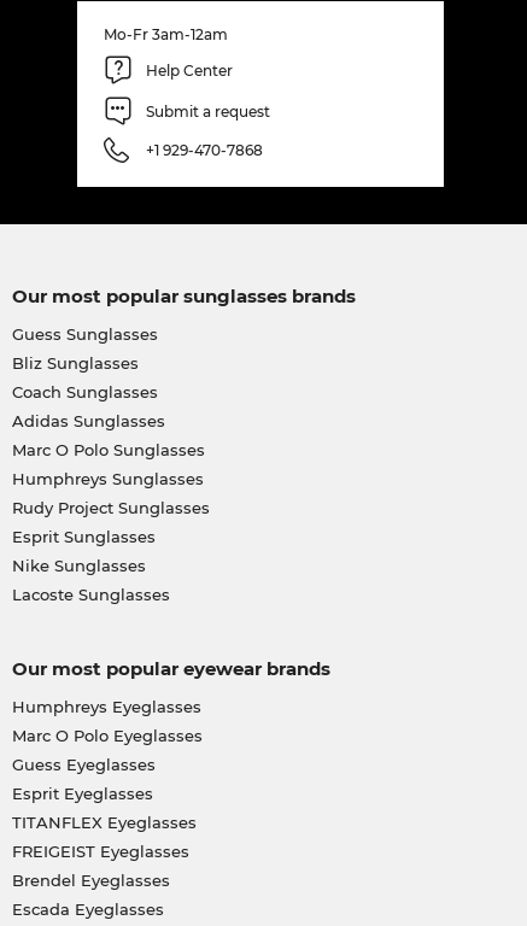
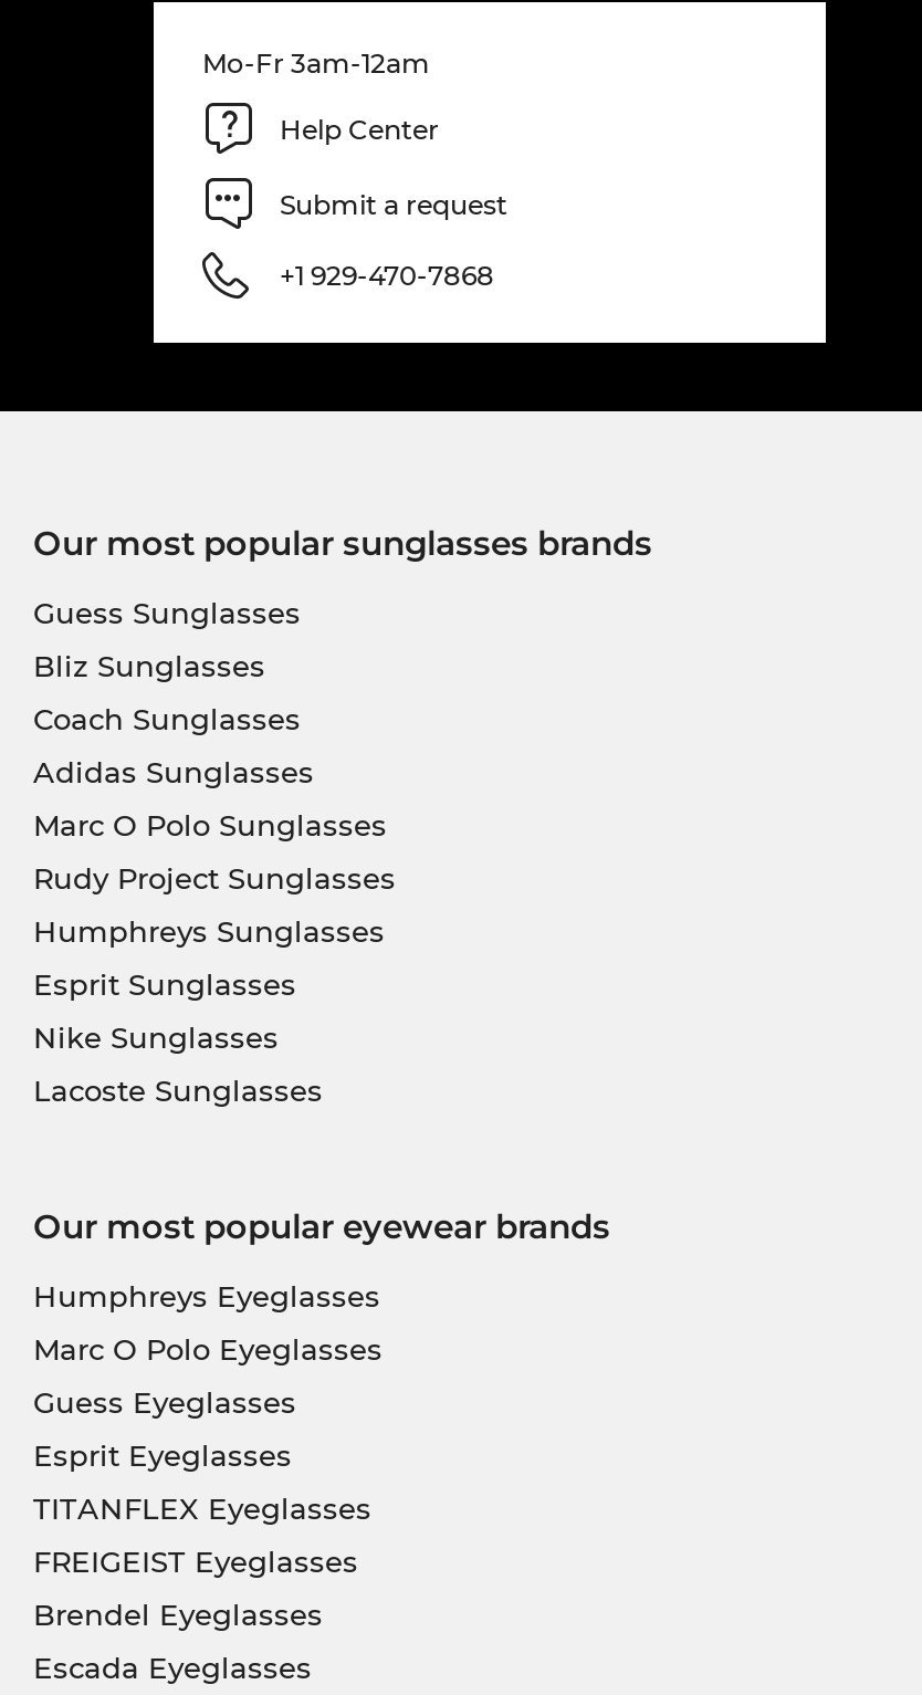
moved [11,469,203,488] -> [33,914,385,949]: Humphreys Sunglasses
moved [11,498,209,517] -> [33,860,396,896]: Rudy Project Sunglasses

